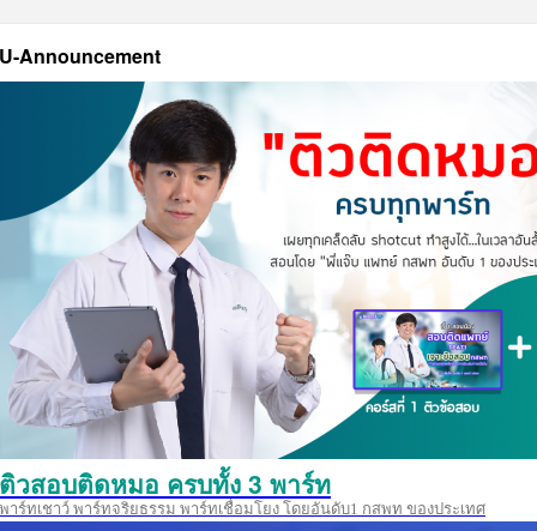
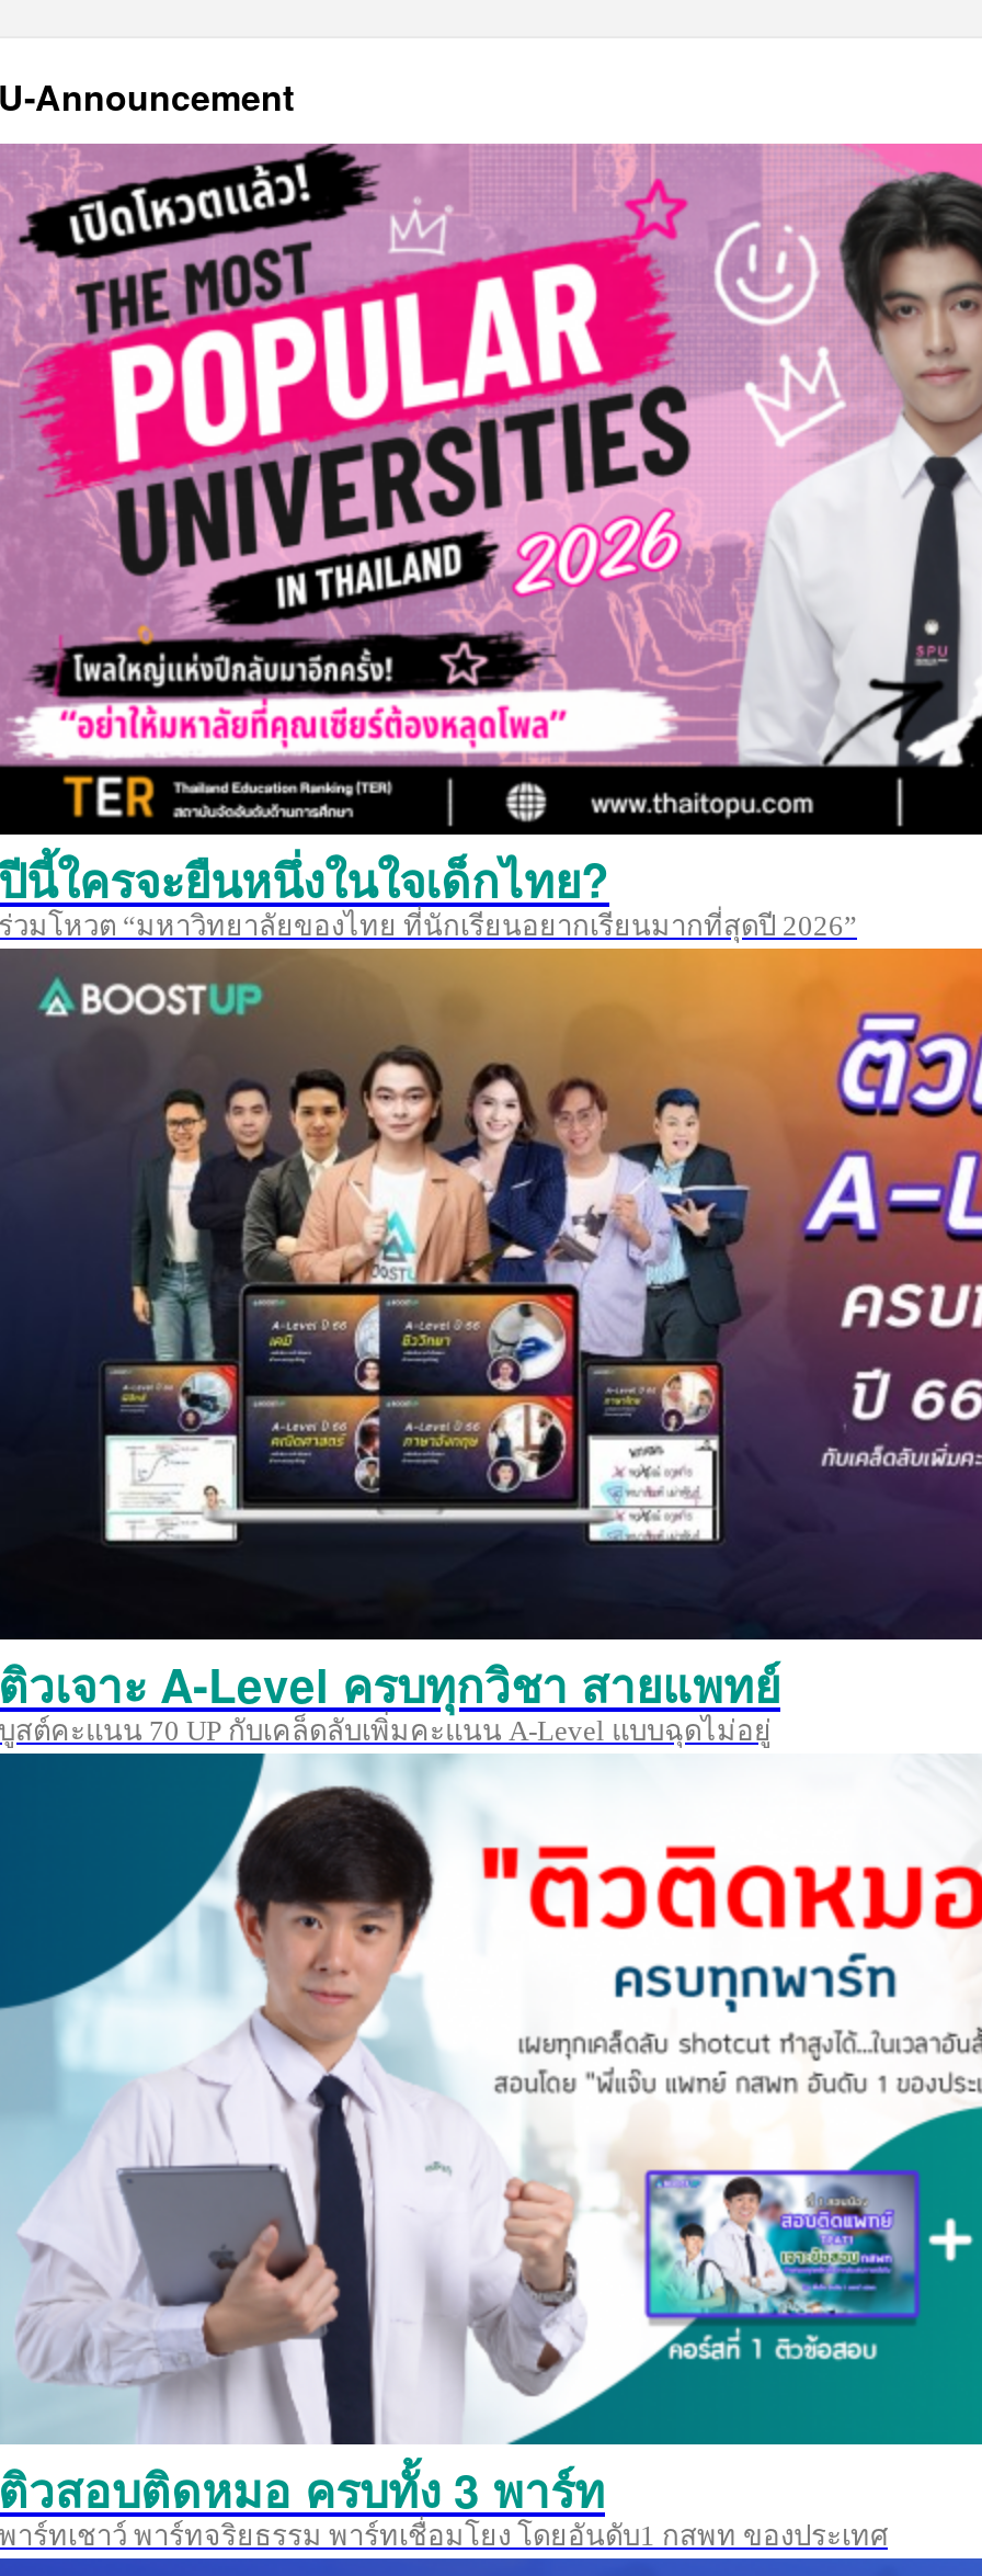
none -> [0,141,975,941] [image] | ปีนี้ใครจะยืนหนึ่งในใจเด็กไทย? | ร่วมโหวต “มหาวิทยาลัยของไทย ที่นักเรียนอยากเรียนมากที่สุดปี 2026”
none -> [0,946,975,1746] [image] | ติวเจาะ A-Level ครบทุกวิชา สายแพทย์ | บูสต์คะแนน 70 UP กับเคล็ดลับเพิ่มคะแนน A-Level แบบฉุดไม่อยู่

